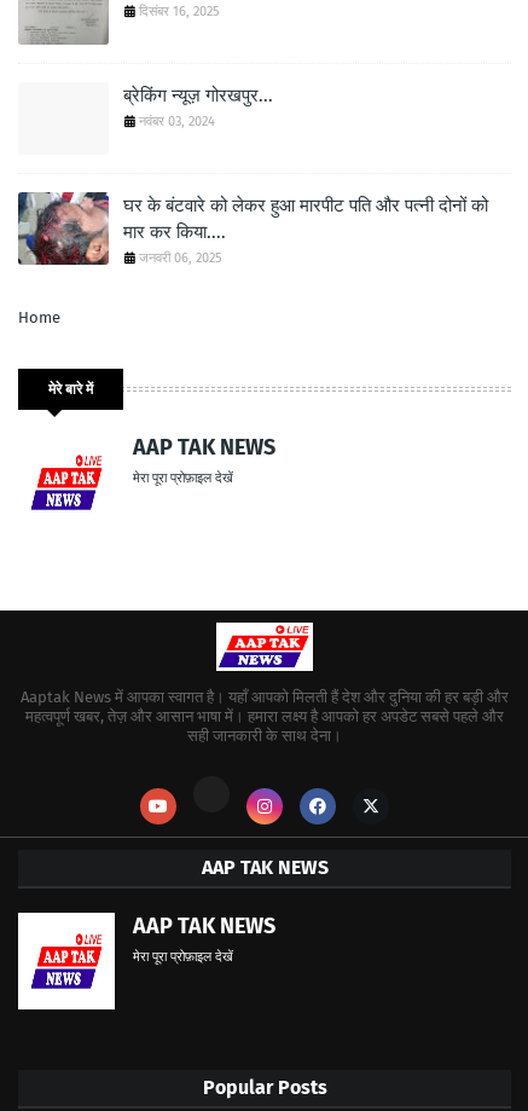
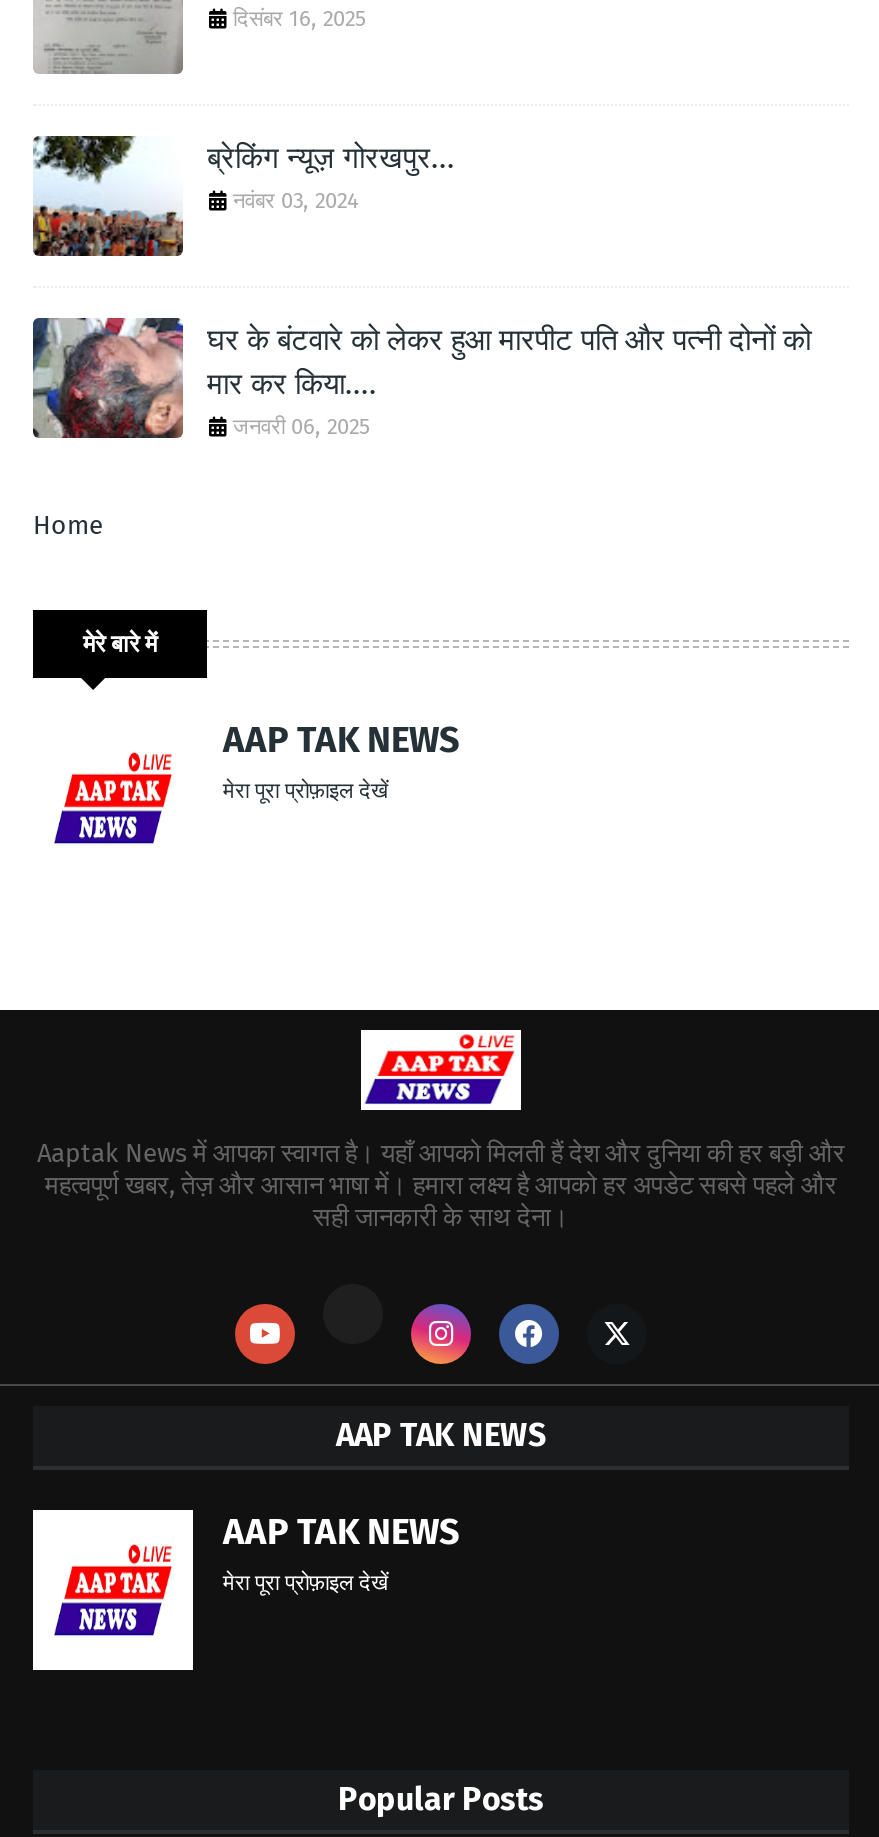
none -> [31,134,185,258] [image]

